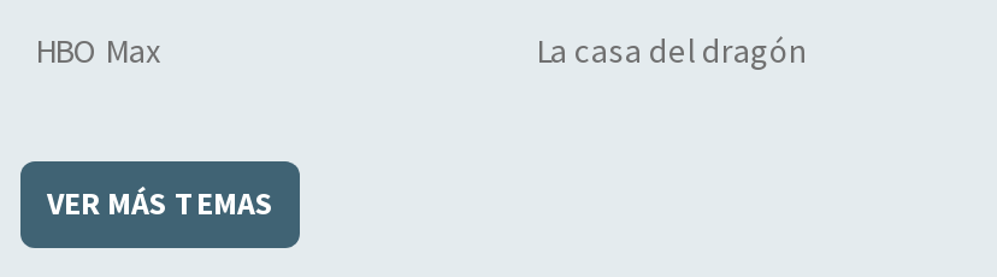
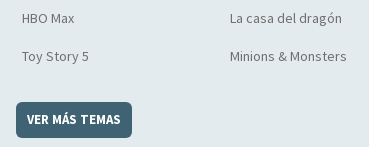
none -> [22,47,347,65] Toy Story 5 | Minions & Monsters

